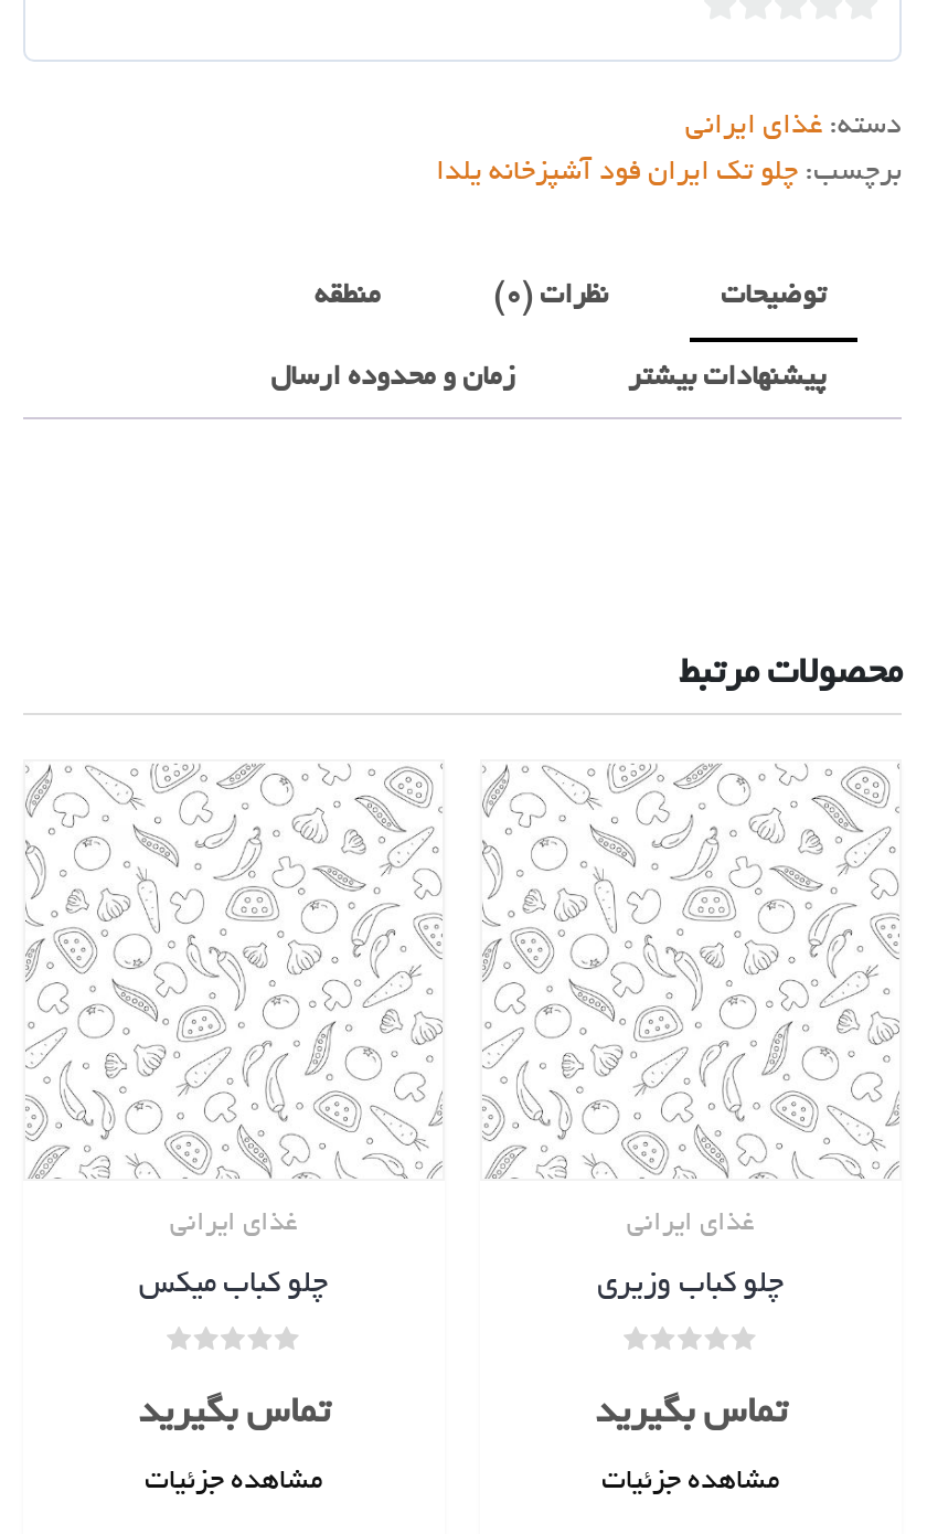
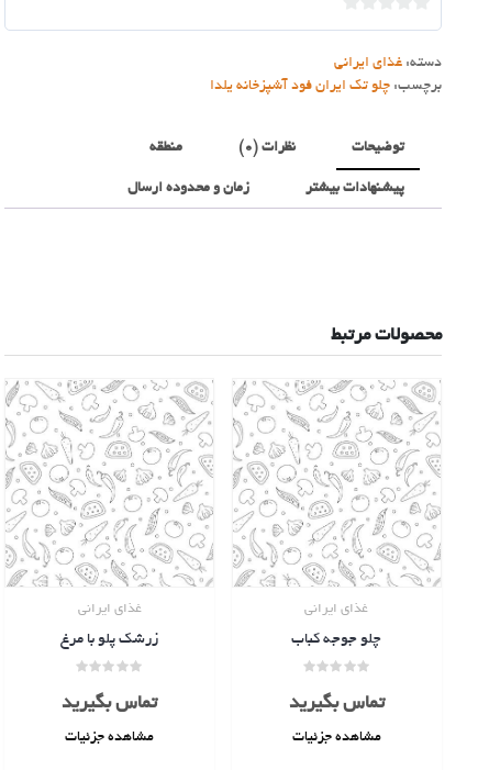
[139,1270,329,1303] چلو کباب میکس -> [60,632,158,648] زرشک پلو با مرغ
[597,1270,785,1303] چلو کباب وزیری -> [292,632,382,648] چلو جوجه کباب

